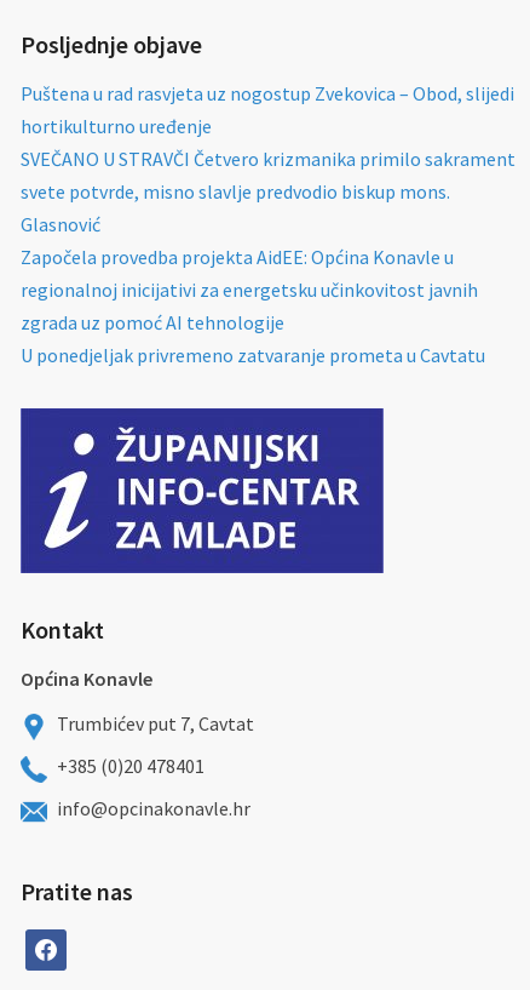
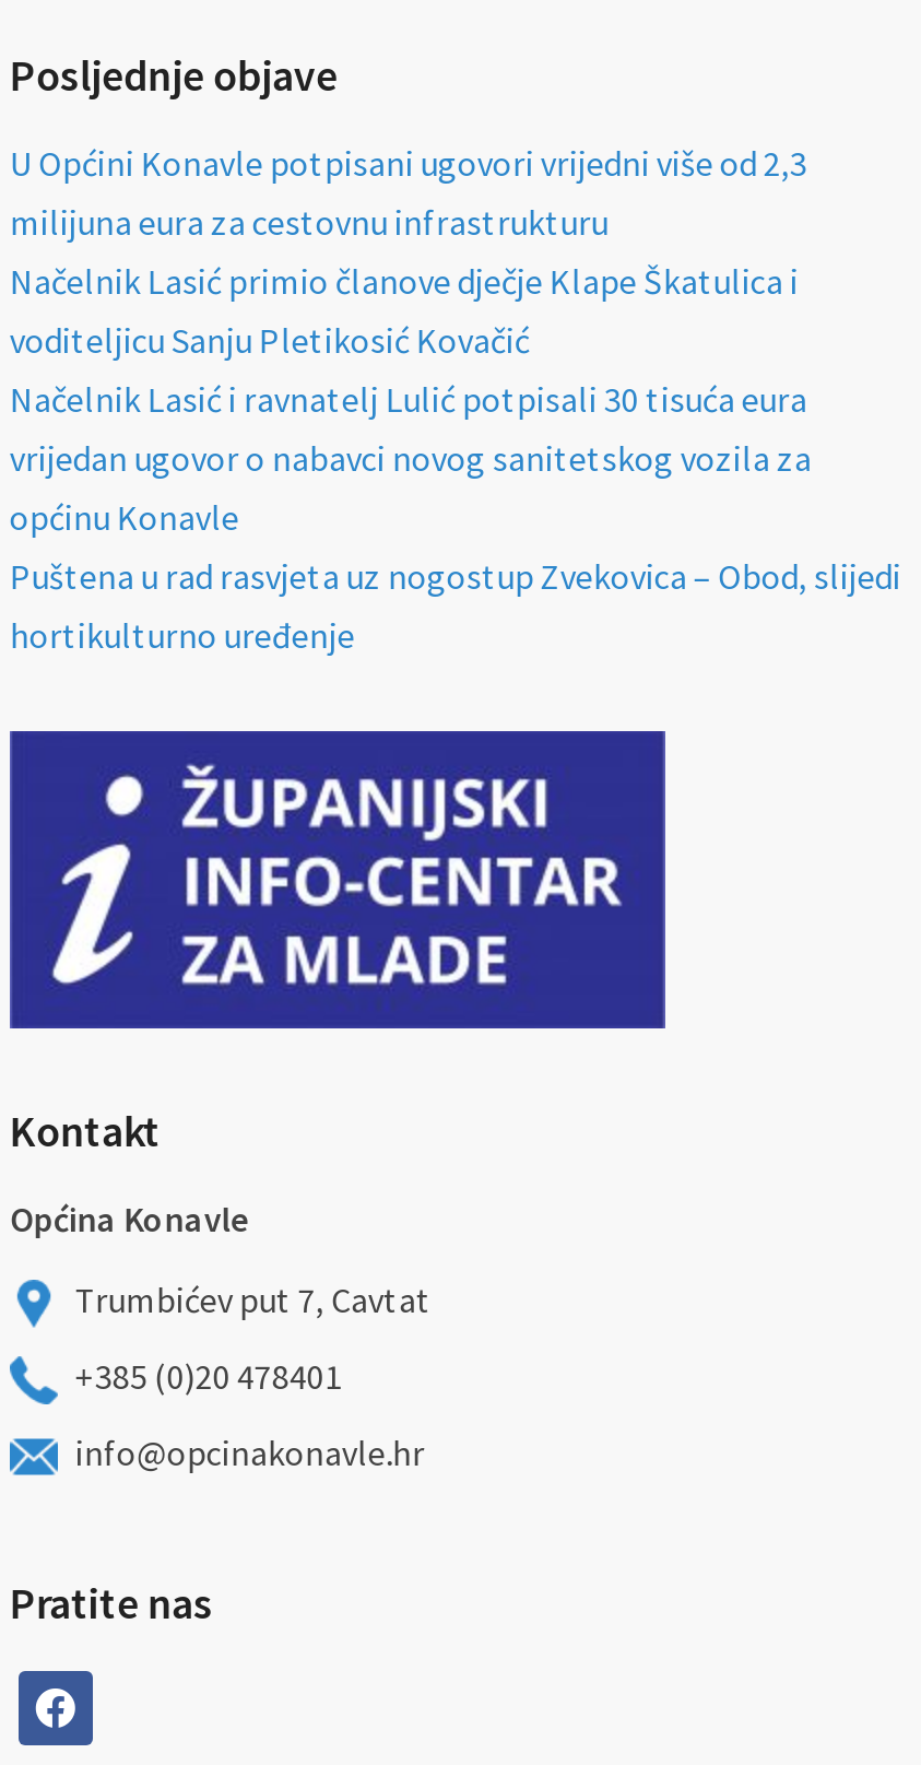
none -> [10,140,812,538] U Općini Konavle potpisani ugovori vrijedni više od 2,3 | milijuna eura za cestovnu infrastrukturu | Načelnik Lasić primio članove dječje Klape Škatulica i | voditeljicu Sanju Pletikosić Kovačić | Načelnik Lasić i ravnatelj Lulić potpisali 30 tisuća eura | vrijedan ugovor o nabavci novog sanitetskog vozila za | općinu Konavle
moved [20,82,514,139] -> [10,553,901,656]: Puštena u rad rasvjeta uz nogostup Zvekovica – Obod, slijedi | hortikulturno uređenje
[20,147,515,368] SVEČANO U STRAVČI Četvero krizmanika primilo sakrament | svete potvrde, misno slavlje predvodio biskup mons. | Glasnović | Započela provedba projekta AidEE: Općina Konavle u | regionalnoj inicijativi za energetsku učinkovitost javnih | zgrada uz pomoć AI tehnologije | U ponedjeljak privremeno zatvaranje prometa u Cavtatu -> none

